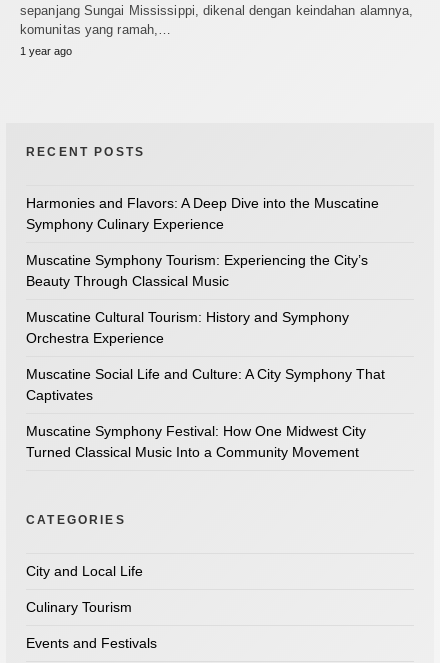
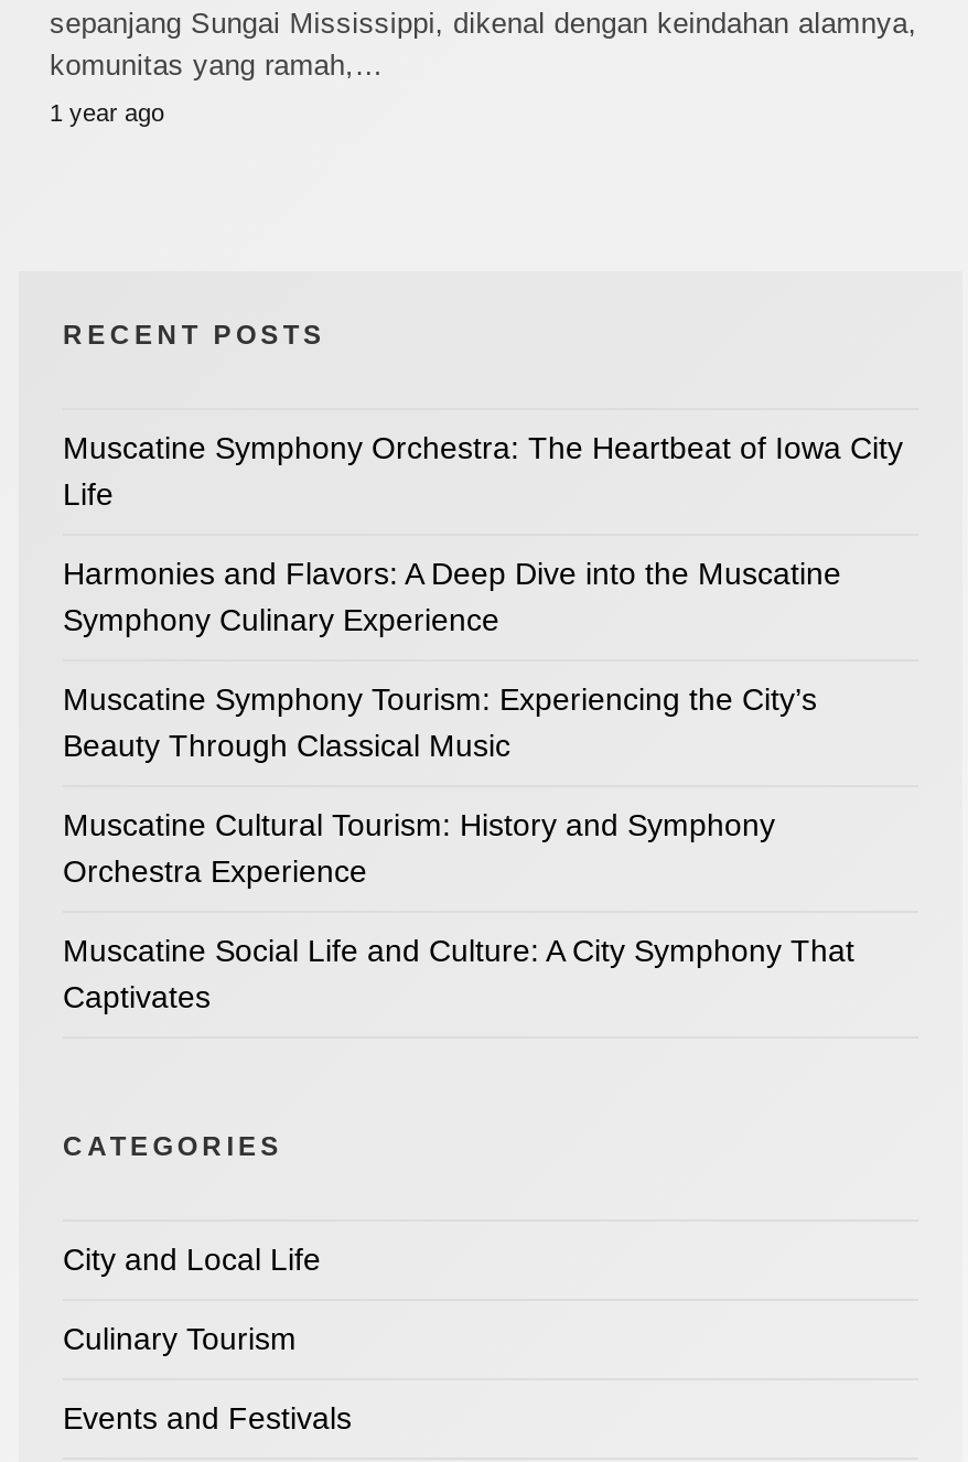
none -> [63,429,903,511] Muscatine Symphony Orchestra: The Heartbeat of Iowa City | Life
moved [26,195,385,403] -> [63,555,854,1013]: Harmonies and Flavors: A Deep Dive into the Muscatine | Symphony Culinary Experience | Muscatine Symphony Tourism: Experiencing the City’s | Beauty Through Classical Music | Muscatine Cultural Tourism: History and Symphony | Orchestra Experience | Muscatine Social Life and Culture: A City Symphony That | Captivates
[26,423,366,460] Muscatine Symphony Festival: How One Midwest City | Turned Classical Music Into a Community Movement -> none

